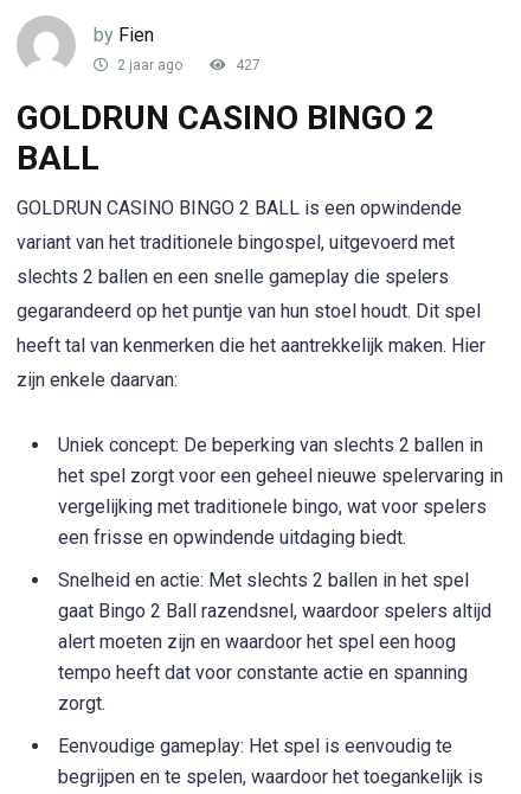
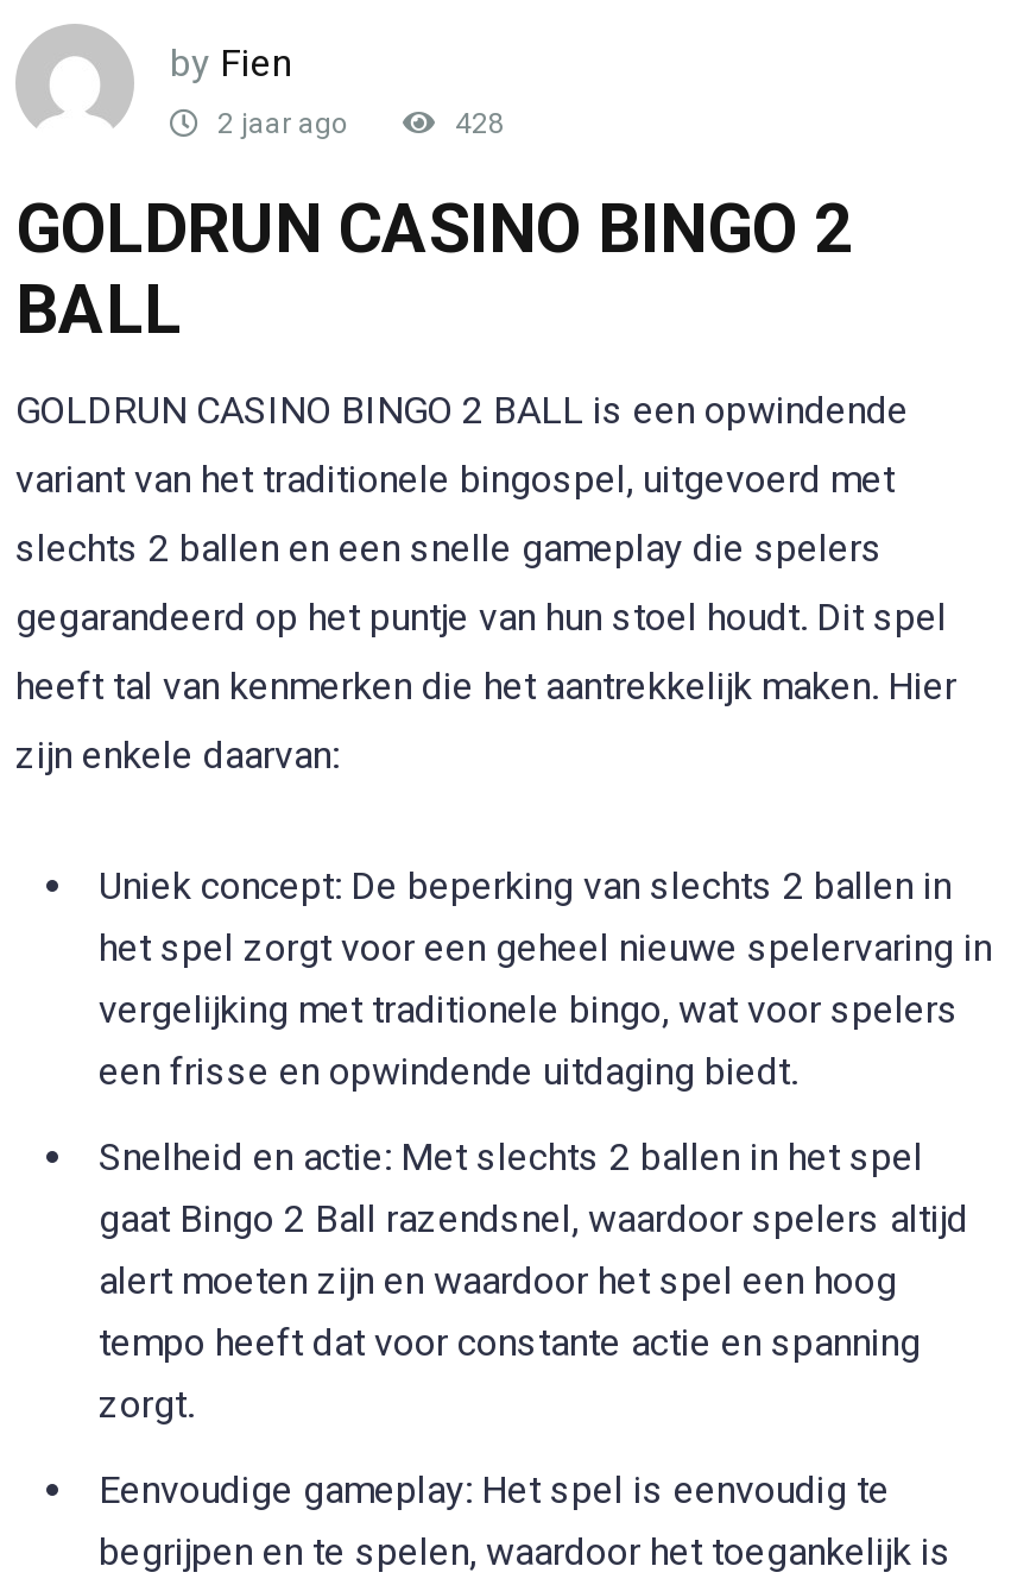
[232,57,260,74] 427 -> [448,107,505,141] 428

